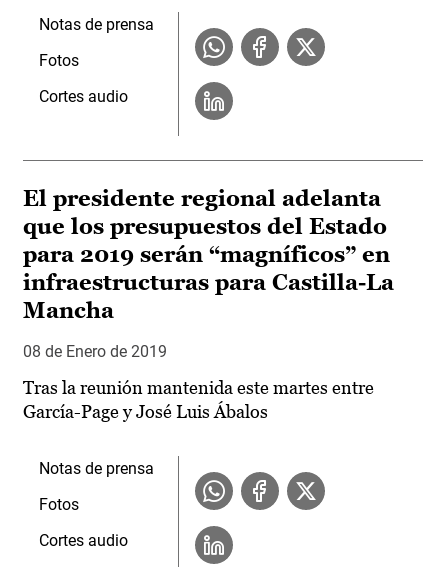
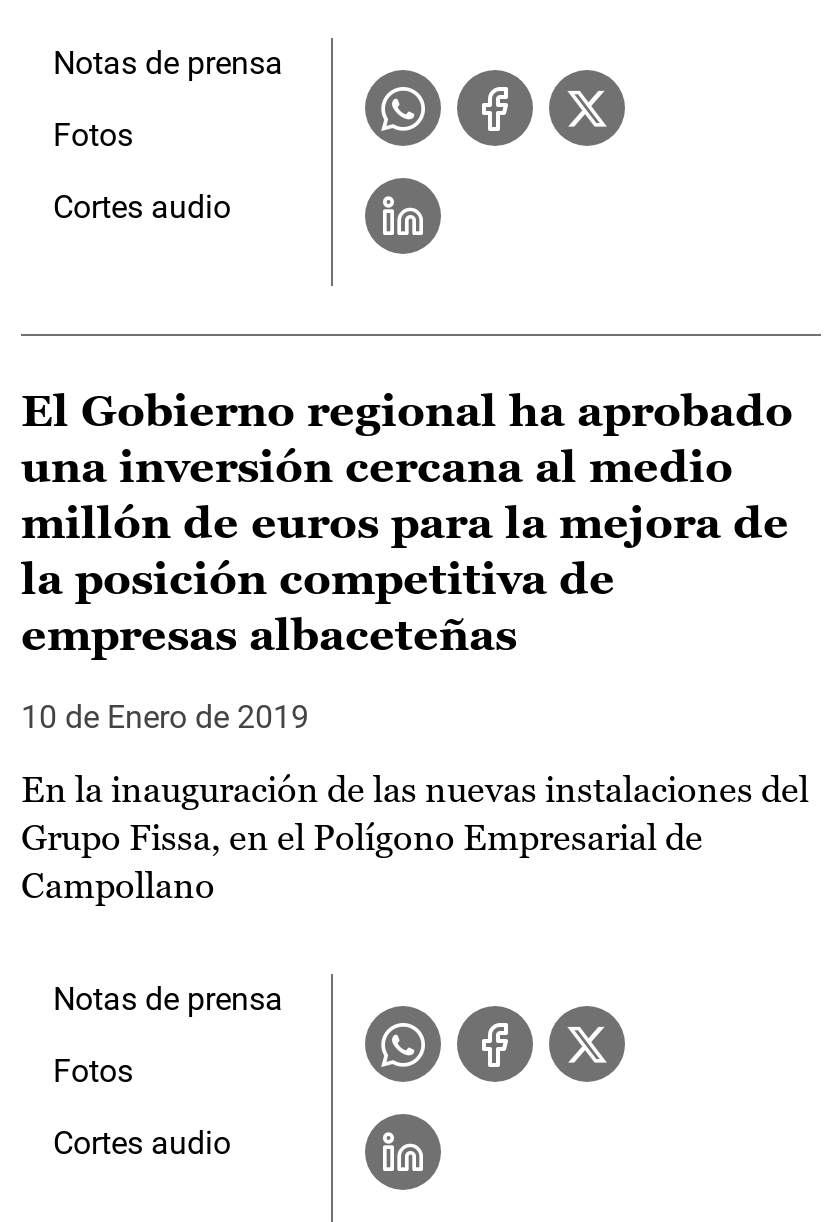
[23,186,394,323] El presidente regional adelanta | que los presupuestos del Estado | para 2019 serán “magníficos” en | infraestructuras para Castilla-La | Mancha -> [21,386,793,660] El Gobierno regional ha aprobado | una inversión cercana al medio | millón de euros para la mejora de | la posición competitiva de | empresas albaceteñas
[23,342,167,361] 08 de Enero de 2019 -> [21,698,309,736] 10 de Enero de 2019
[23,377,374,422] Tras la reunión mantenida este martes entre | García-Page y José Luis Ábalos -> [21,768,809,906] En la inauguración de las nuevas instalaciones del | Grupo Fissa, en el Polígono Empresarial de | Campollano

